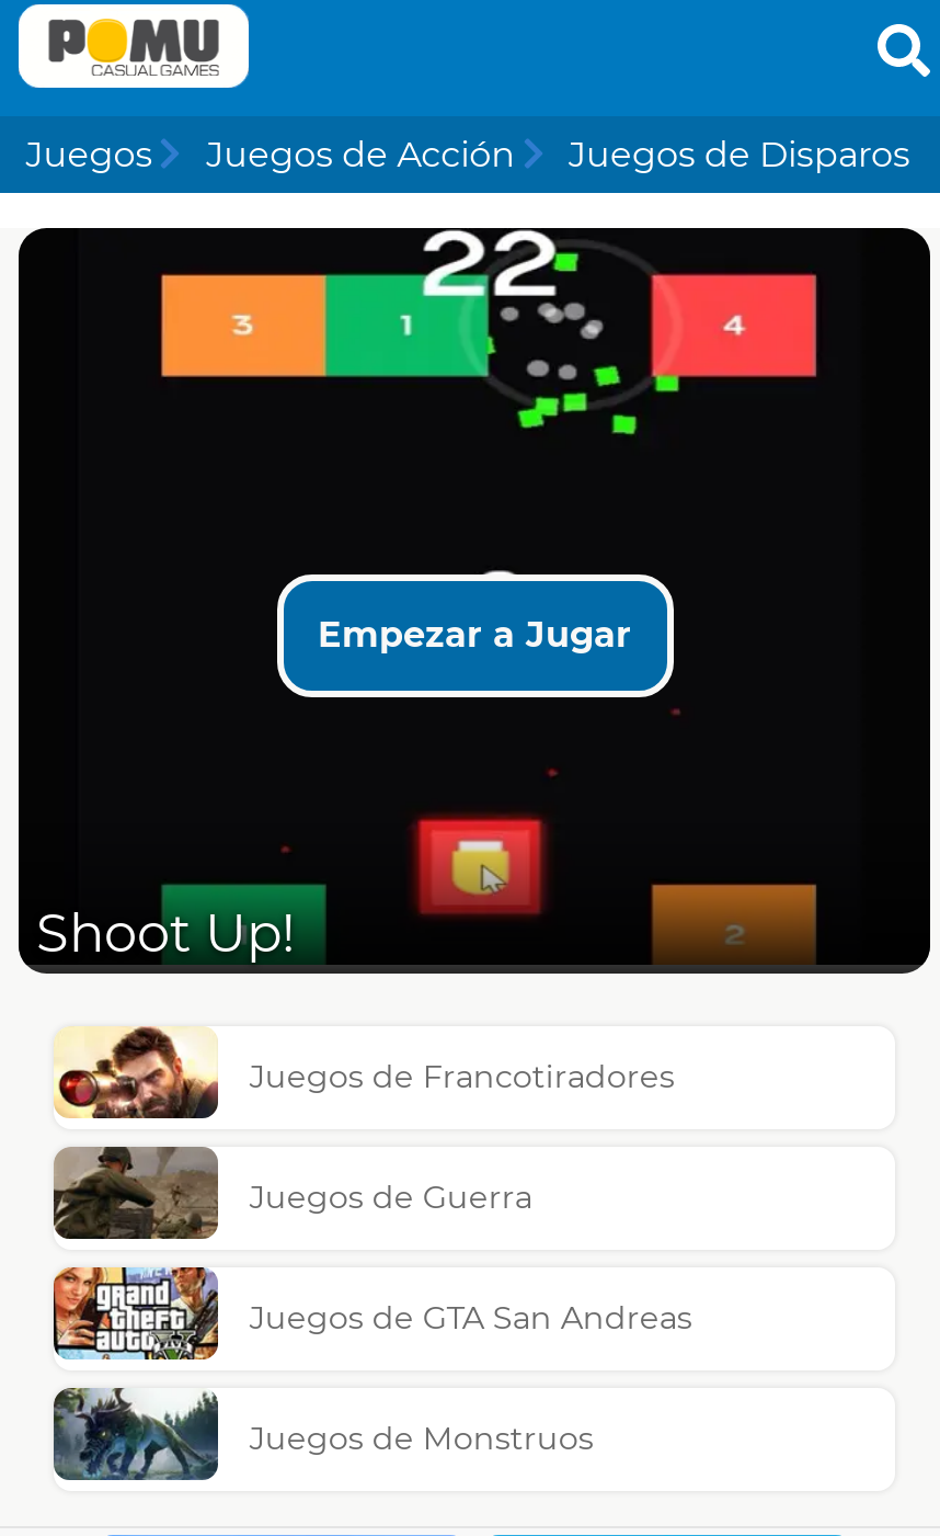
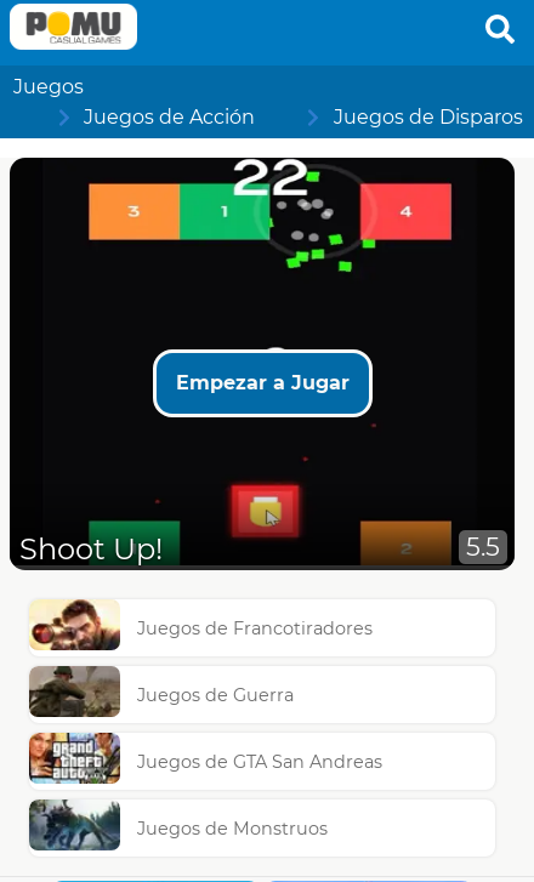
none -> [466,532,500,562] 5.5

